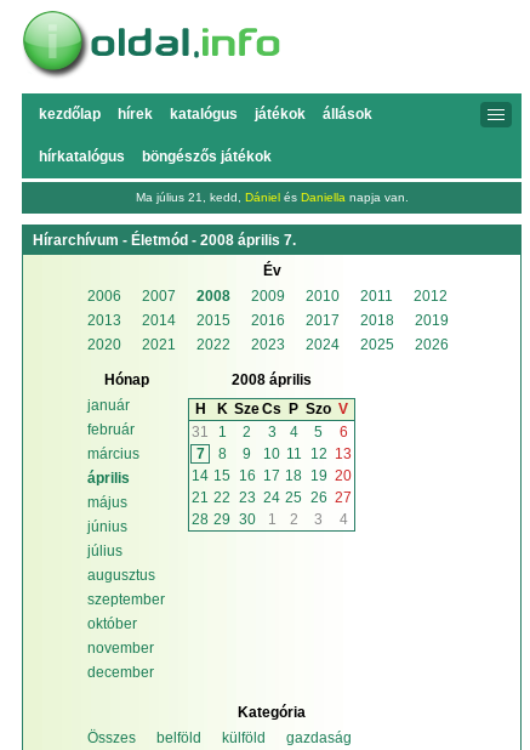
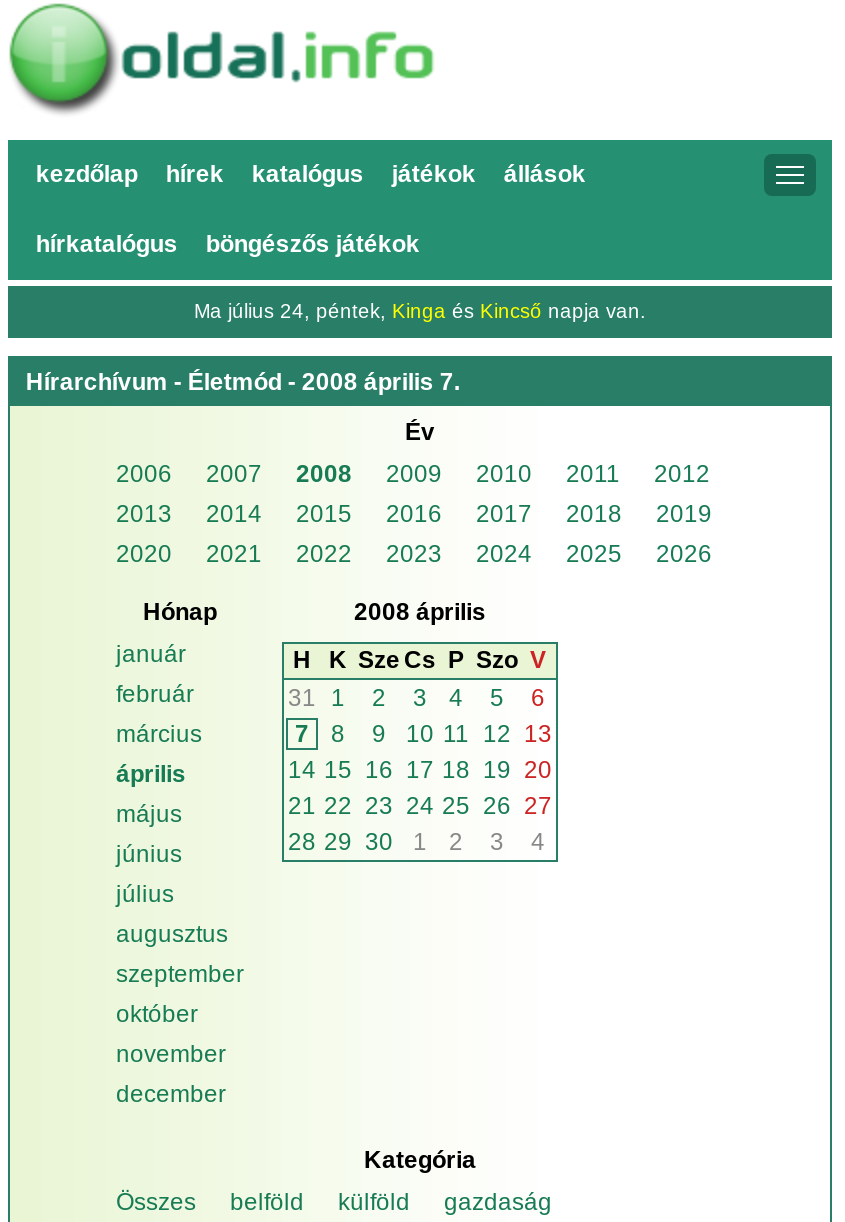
[135,191,408,204] Ma július 21, kedd, Dániel és Daniella napja van. -> [194,300,646,322] Ma július 24, péntek, Kinga és Kincső napja van.

